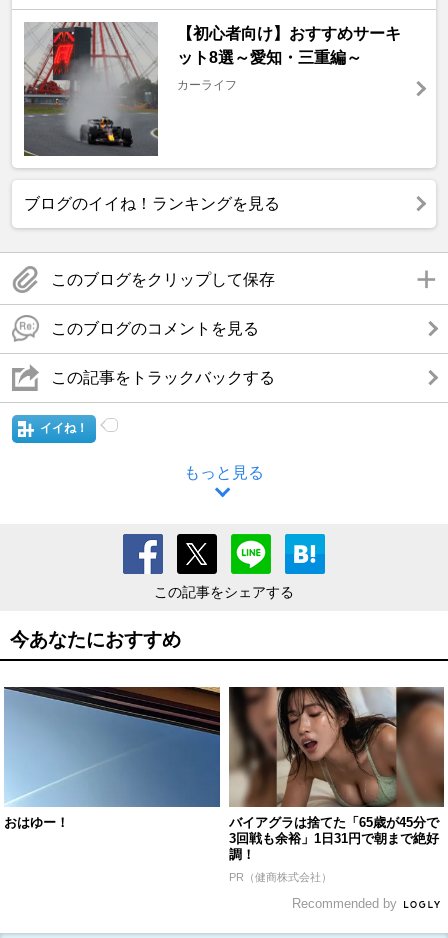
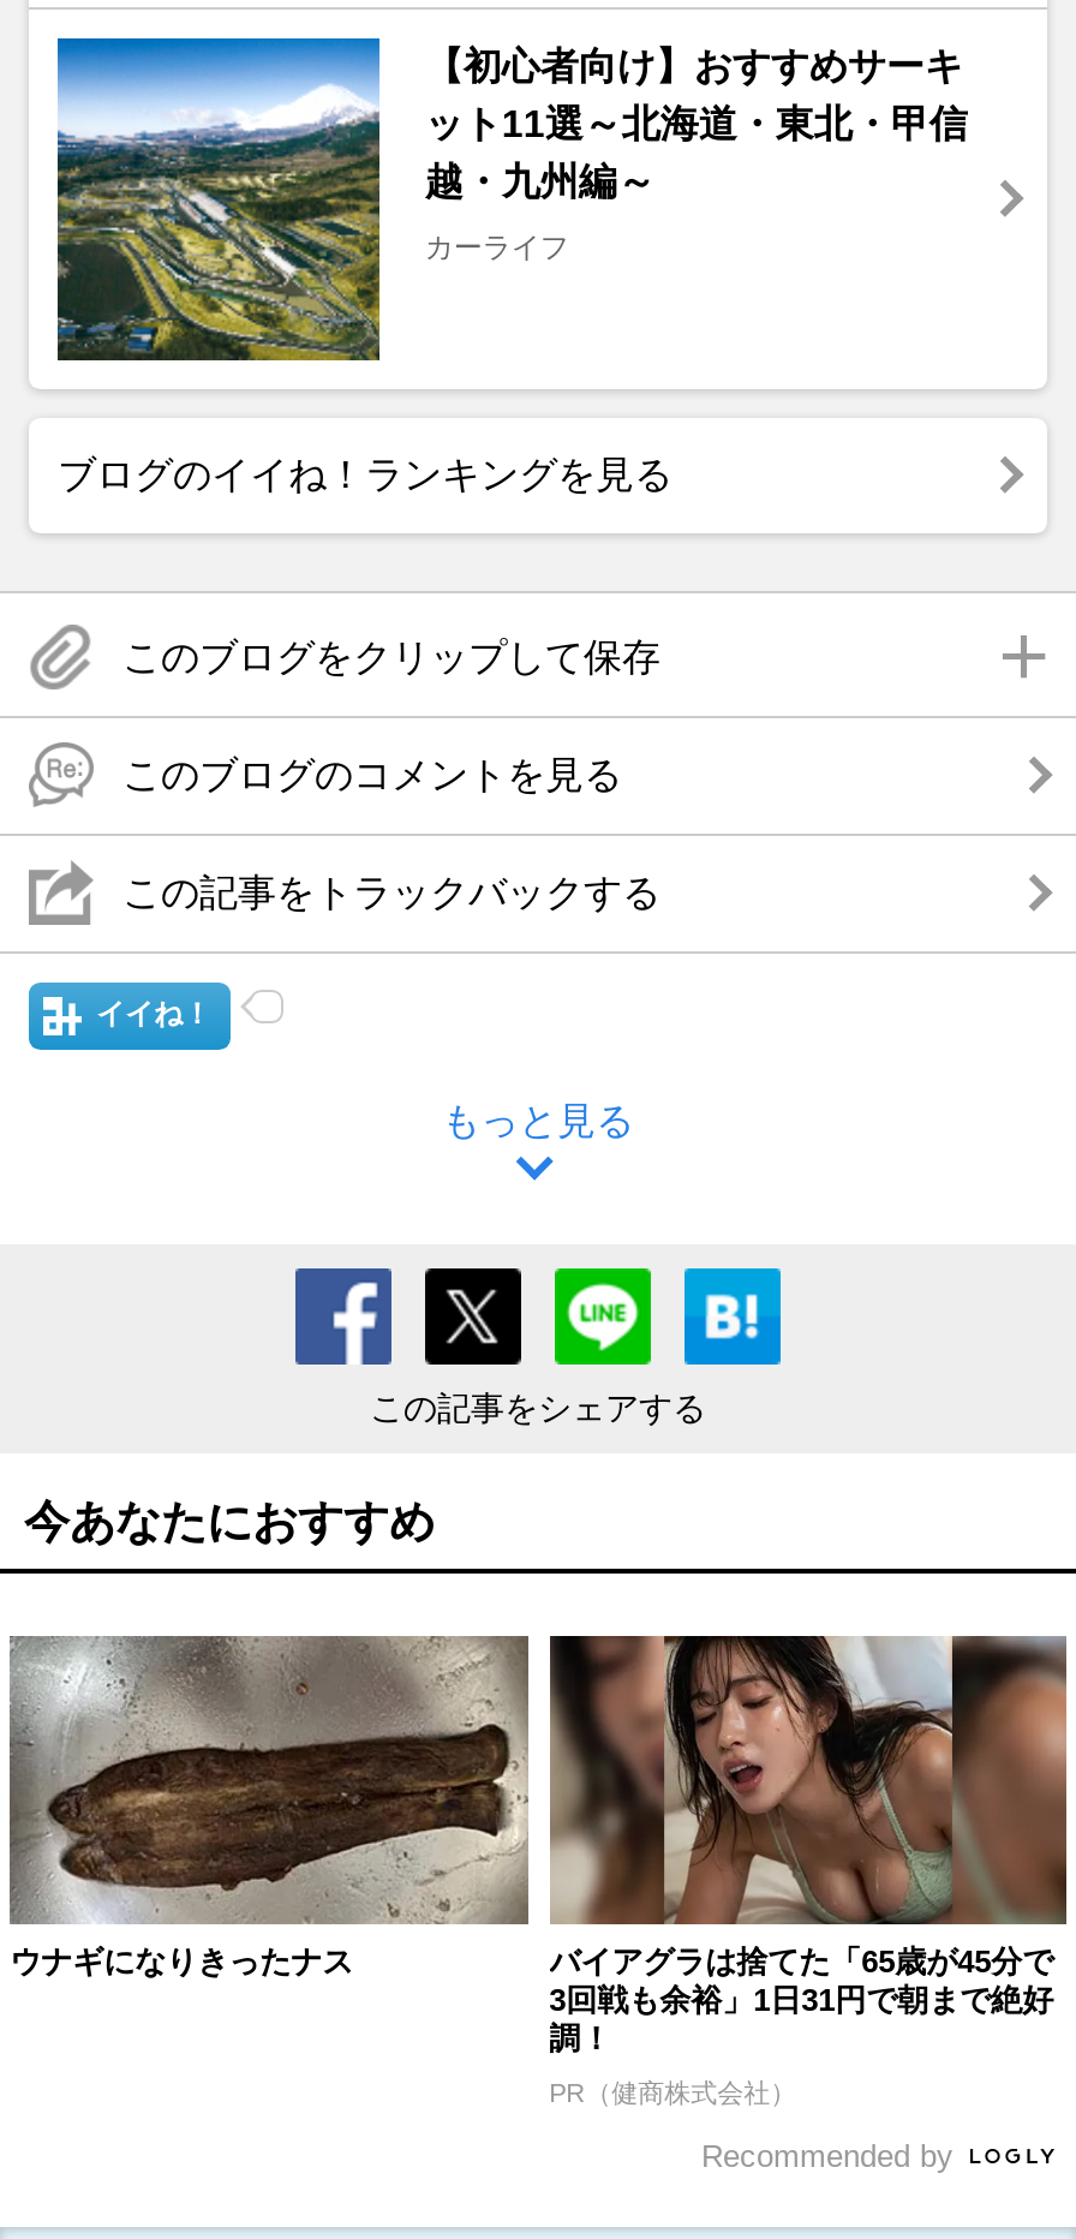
[24,21,362,156] [image] | ット8選～愛知・三重編～ -> [55,36,967,360] [image] | ット11選～北海道・東北・甲信 | 越・九州編～
moved [177,78,237,92] -> [425,230,569,264]: カーライフ
[4,687,221,830] [image] | おはゆー！ -> [7,1634,531,1980] [image] | ウナギになりきったナス

